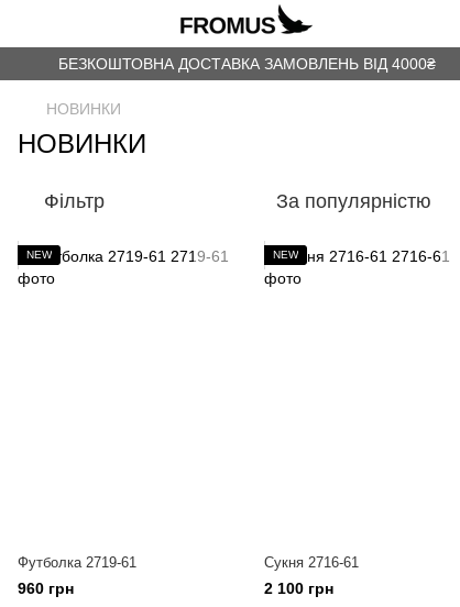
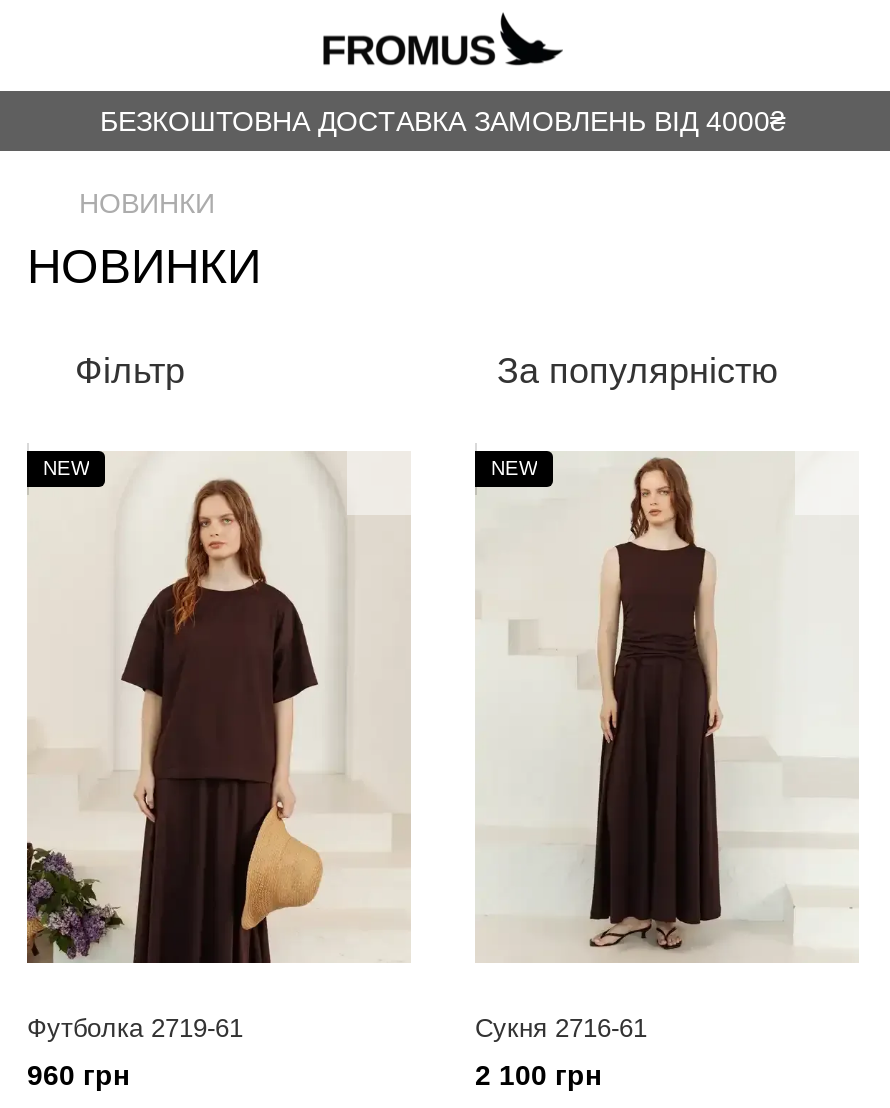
none -> [25,451,411,965] [image]
none -> [475,451,859,963] [image]

